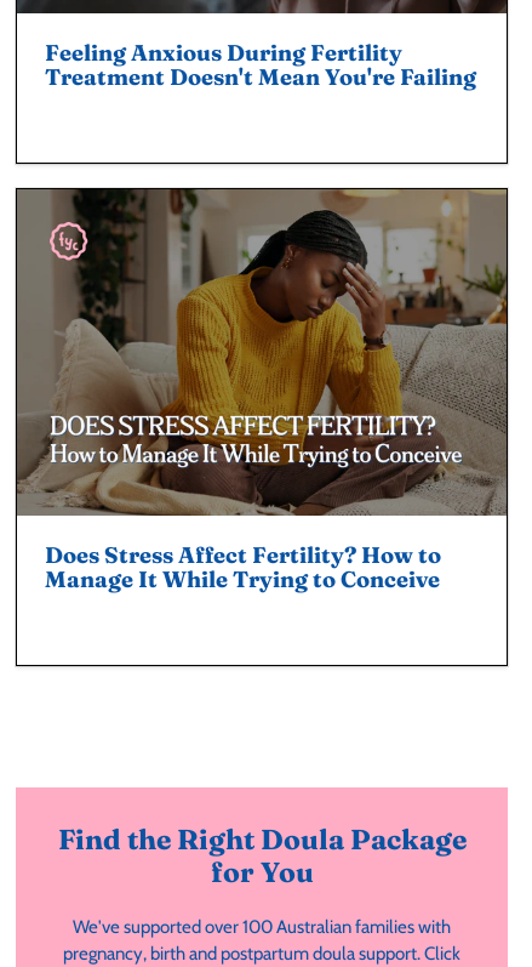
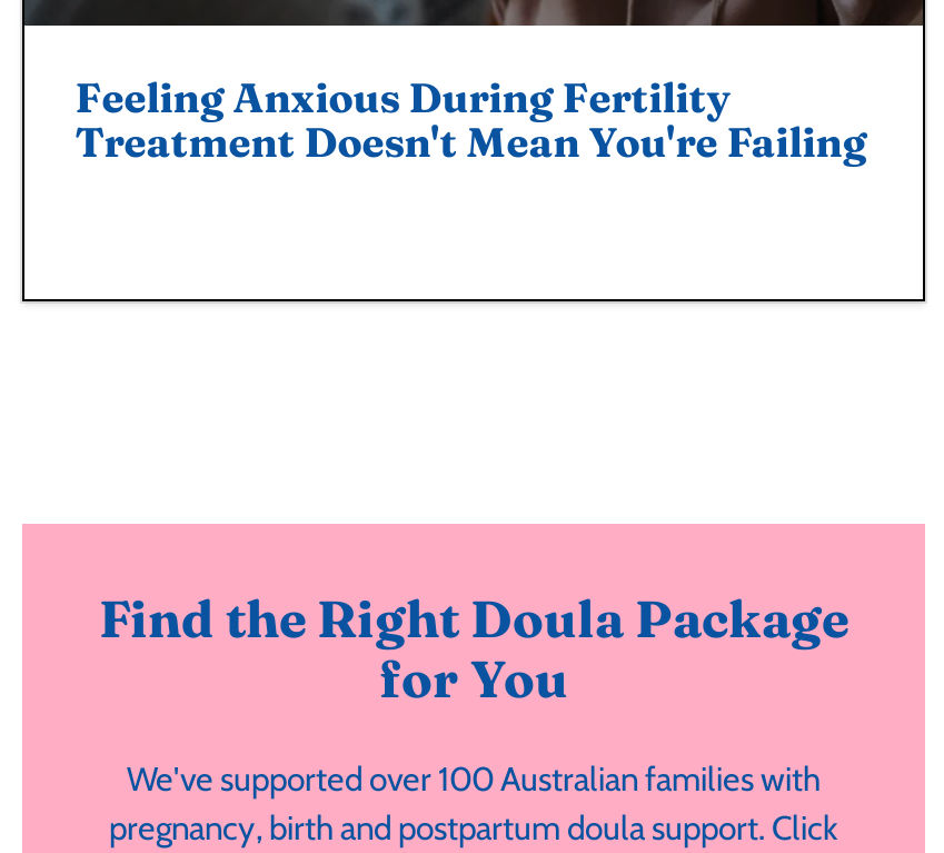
[16,187,508,593] [image] | Does Stress Affect Fertility? How to | Manage It While Trying to Conceive -> none

